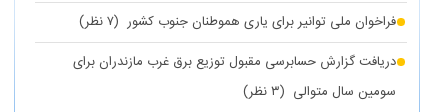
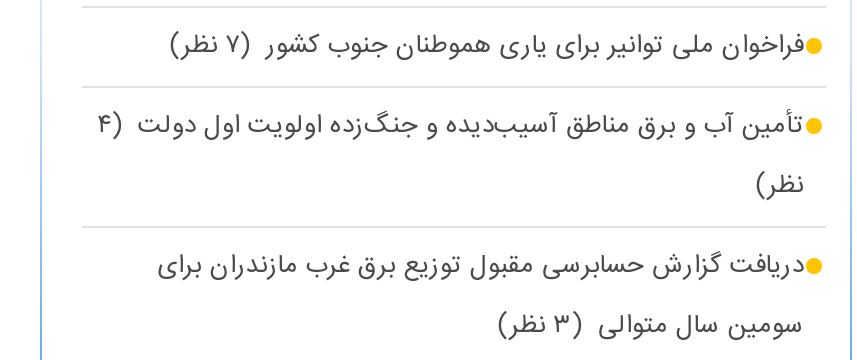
none -> [98,103,804,207] تأمین آب و برق مناطق آسیب‌دیده و جنگ‌زده اولویت اول دولت (۴ | نظر)

